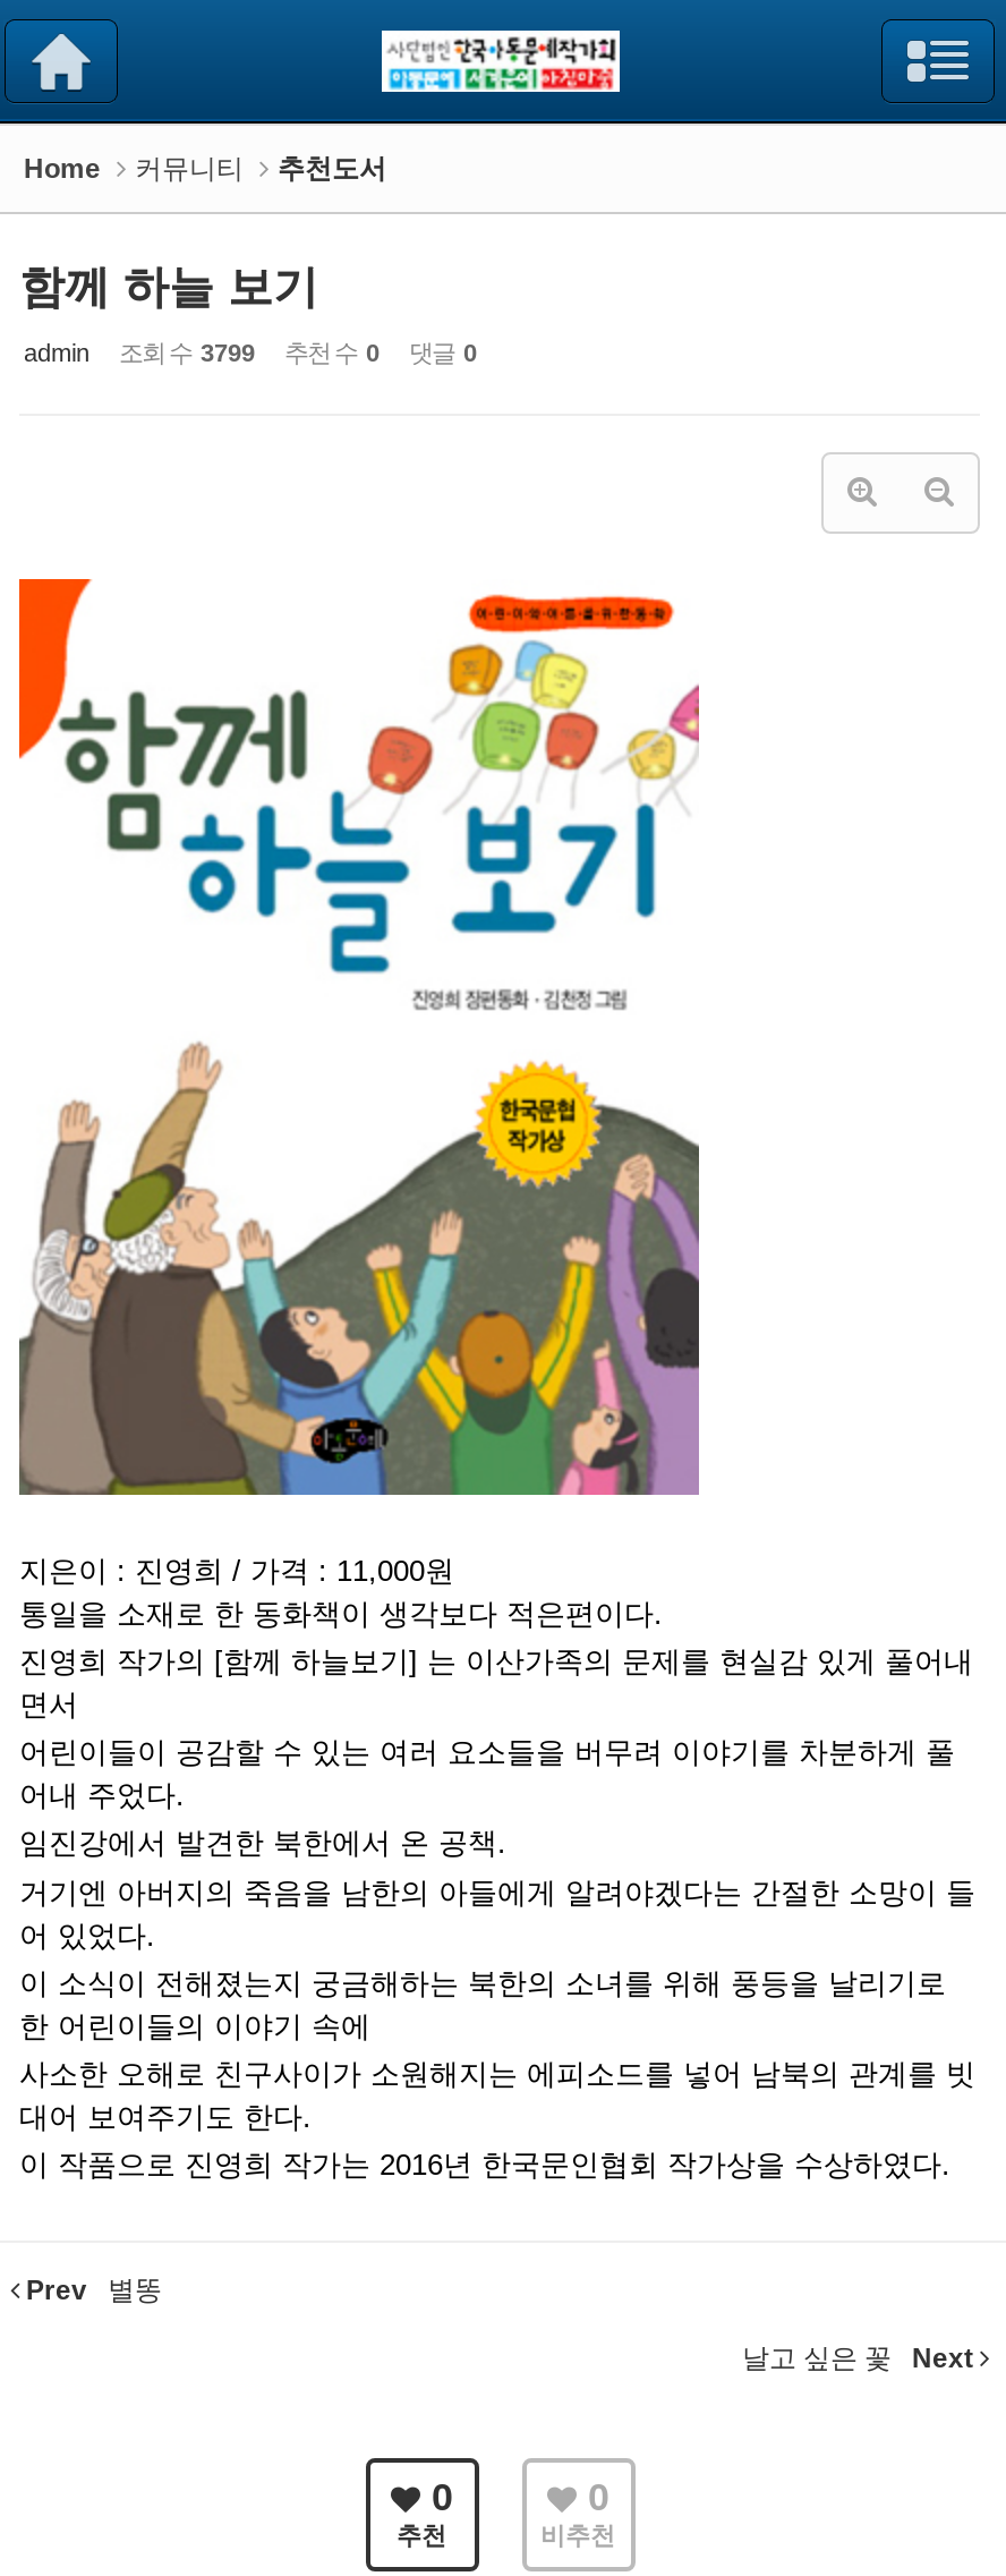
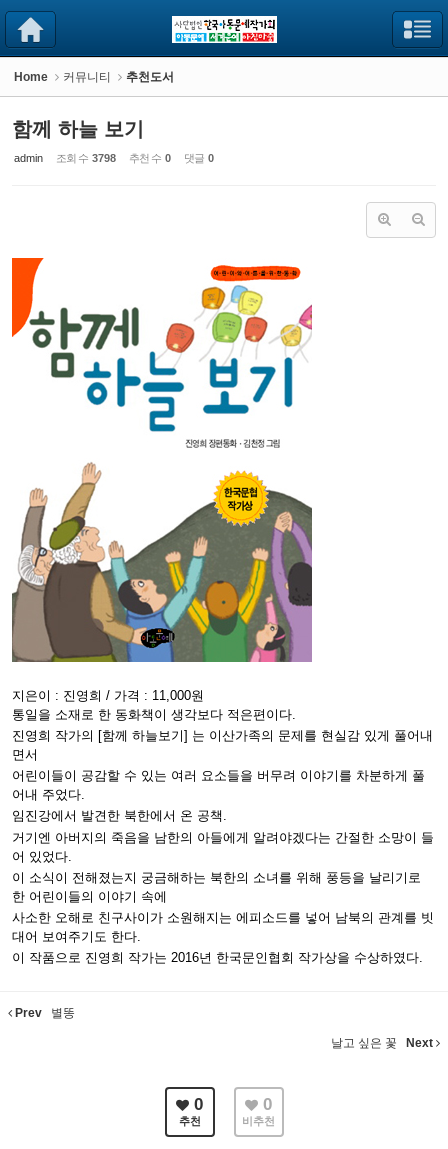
[24,339,477,366] admin 조회 수 3799 추천 수 0 댓글 0 -> [14,152,214,164] admin 조회 수 3798 추천 수 0 댓글 0

